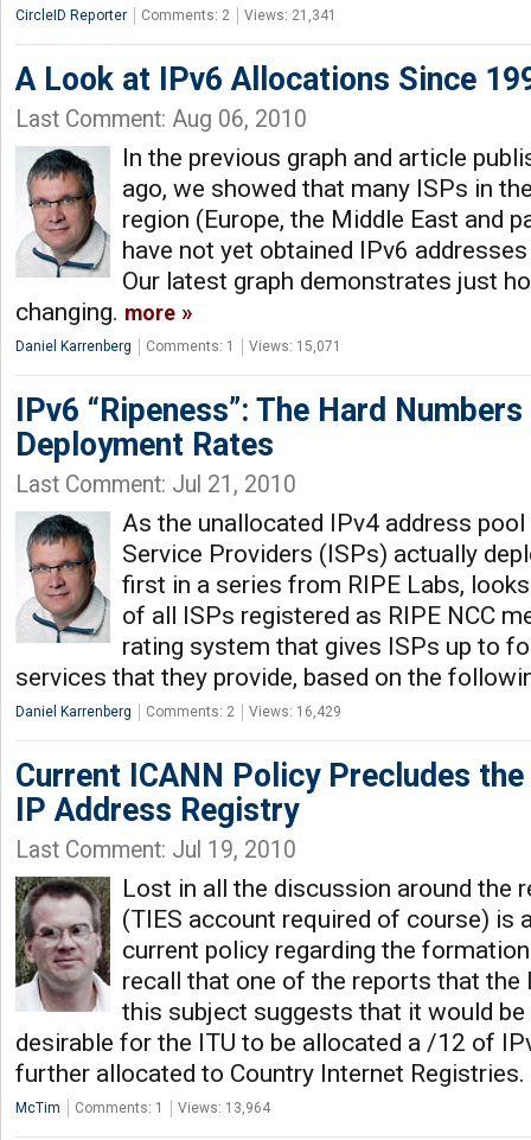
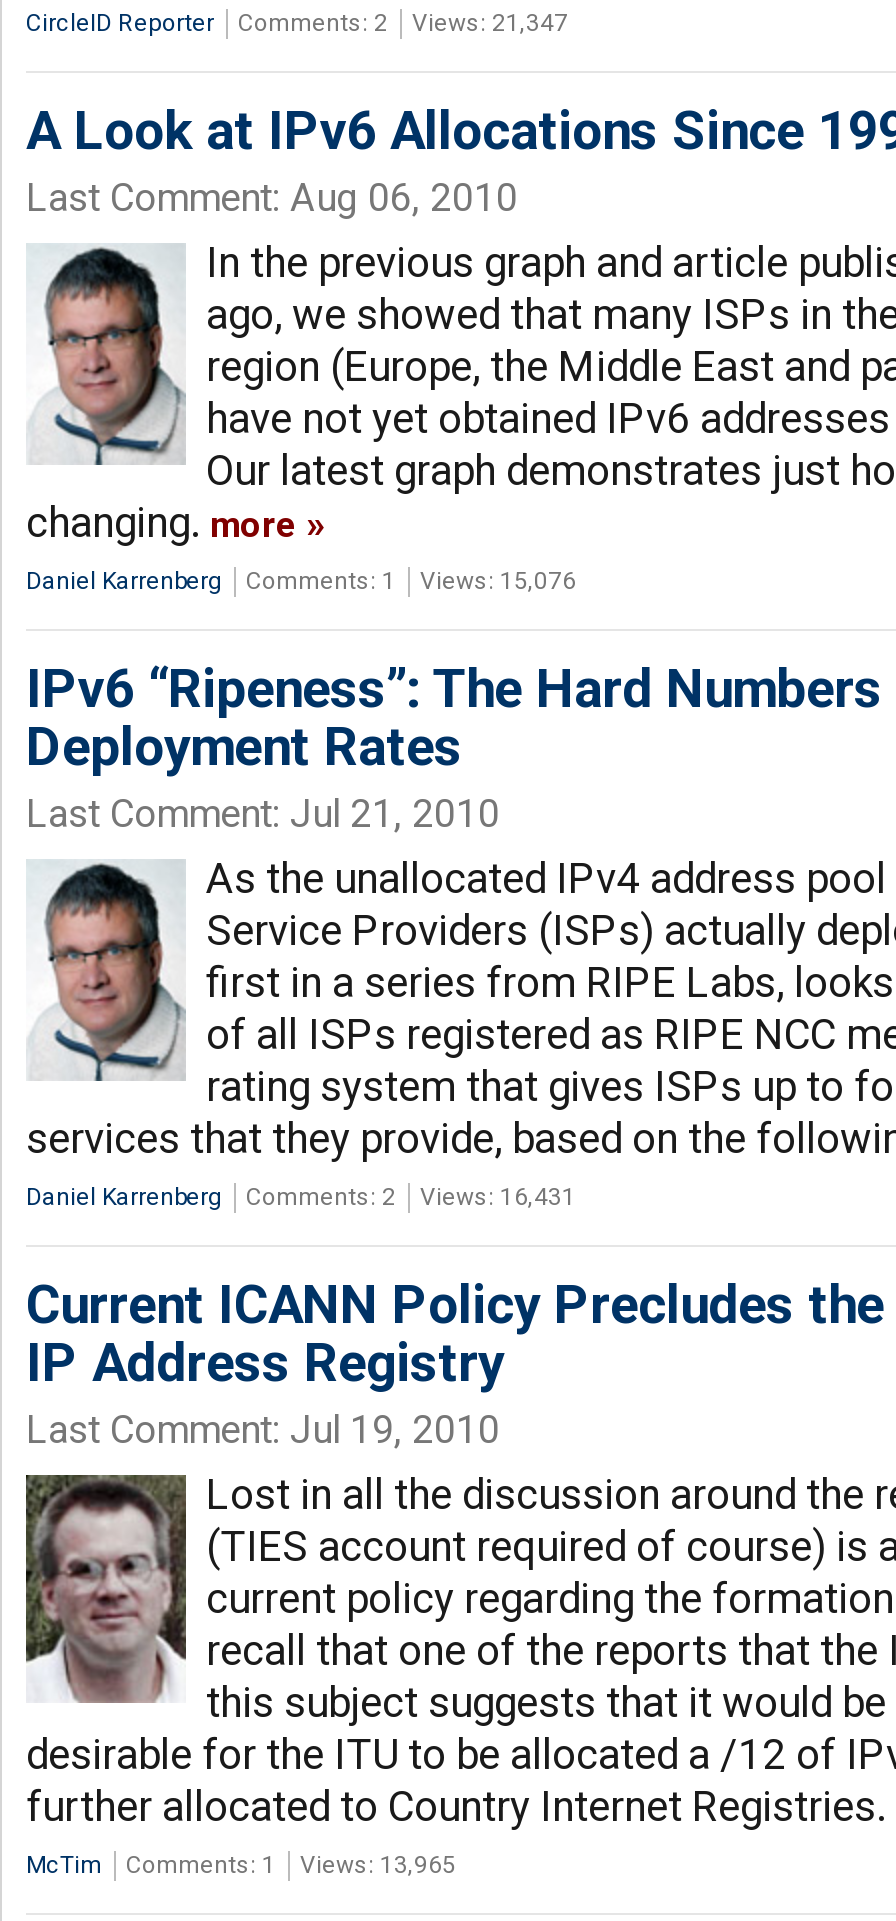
[15,7,337,24] CircleID Reporter Comments: 2 Views: 21,341 -> [26,9,568,37] CircleID Reporter Comments: 2 Views: 21,347
[15,338,341,355] Daniel Karrenberg Comments: 1 Views: 15,071 -> [26,567,576,595] Daniel Karrenberg Comments: 1 Views: 15,076
[15,703,341,720] Daniel Karrenberg Comments: 2 Views: 16,429 -> [26,1183,576,1211] Daniel Karrenberg Comments: 2 Views: 16,431
[15,1100,270,1116] McTim Comments: 1 Views: 13,964 -> [26,1851,456,1879] McTim Comments: 1 Views: 13,965

